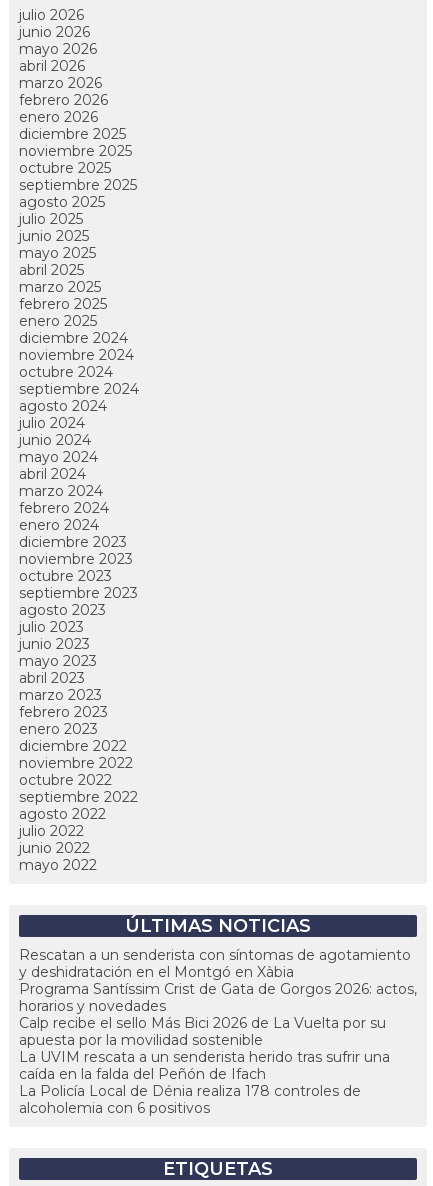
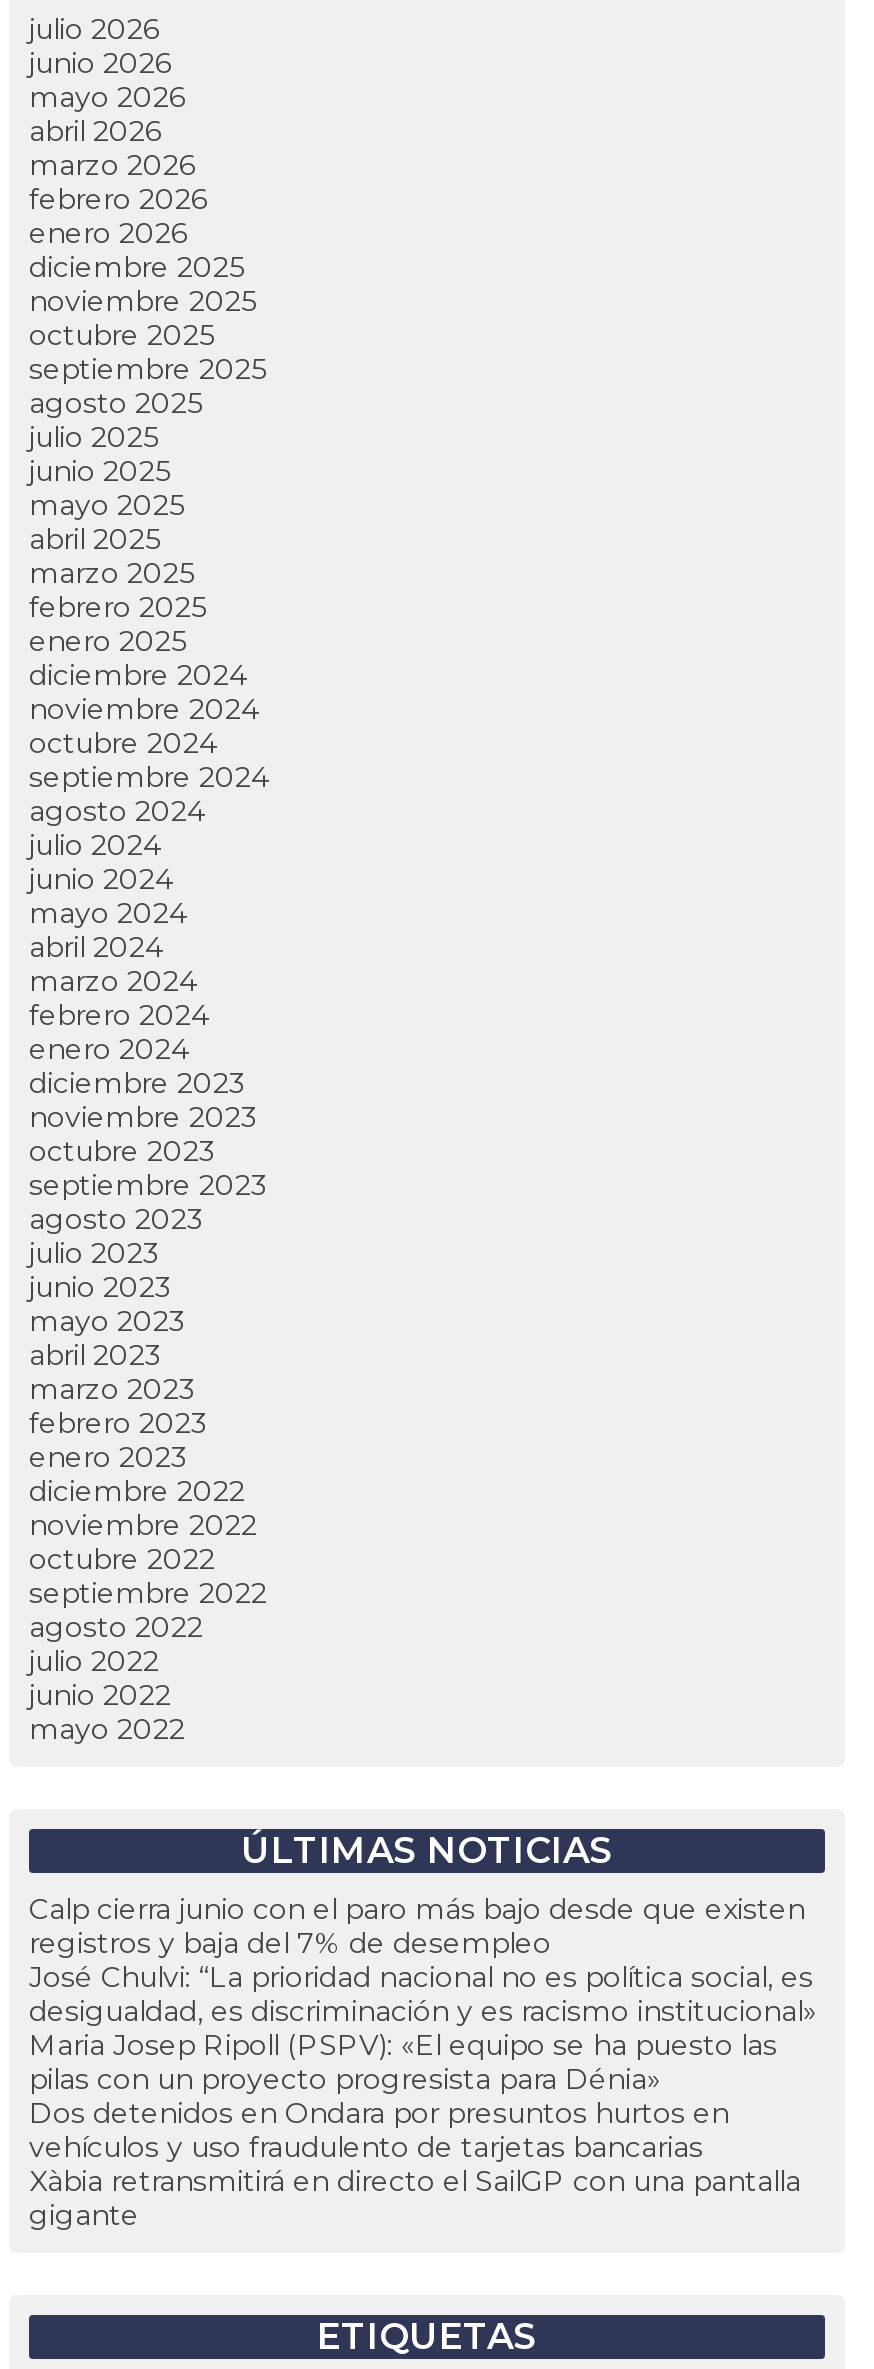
[19,945,417,1116] Rescatan a un senderista con síntomas de agotamiento | y deshidratación en el Montgó en Xàbia | Programa Santíssim Crist de Gata de Gorgos 2026: actos, | horarios y novedades | Calp recibe el sello Más Bici 2026 de La Vuelta por su | apuesta por la movilidad sostenible | La UVIM rescata a un senderista herido tras sufrir una | caída en la falda del Peñón de Ifach | La Policía Local de Dénia realiza 178 controles de | alcoholemia con 6 positivos -> [29,1890,817,2232] Calp cierra junio con el paro más bajo desde que existen | registros y baja del 7% de desempleo | José Chulvi: “La prioridad nacional no es política social, es | desigualdad, es discriminación y es racismo institucional» | Maria Josep Ripoll (PSPV): «El equipo se ha puesto las | pilas con un proyecto progresista para Dénia» | Dos detenidos en Ondara por presuntos hurtos en | vehículos y uso fraudulento de tarjetas bancarias | Xàbia retransmitirá en directo el SailGP con una pantalla | gigante

